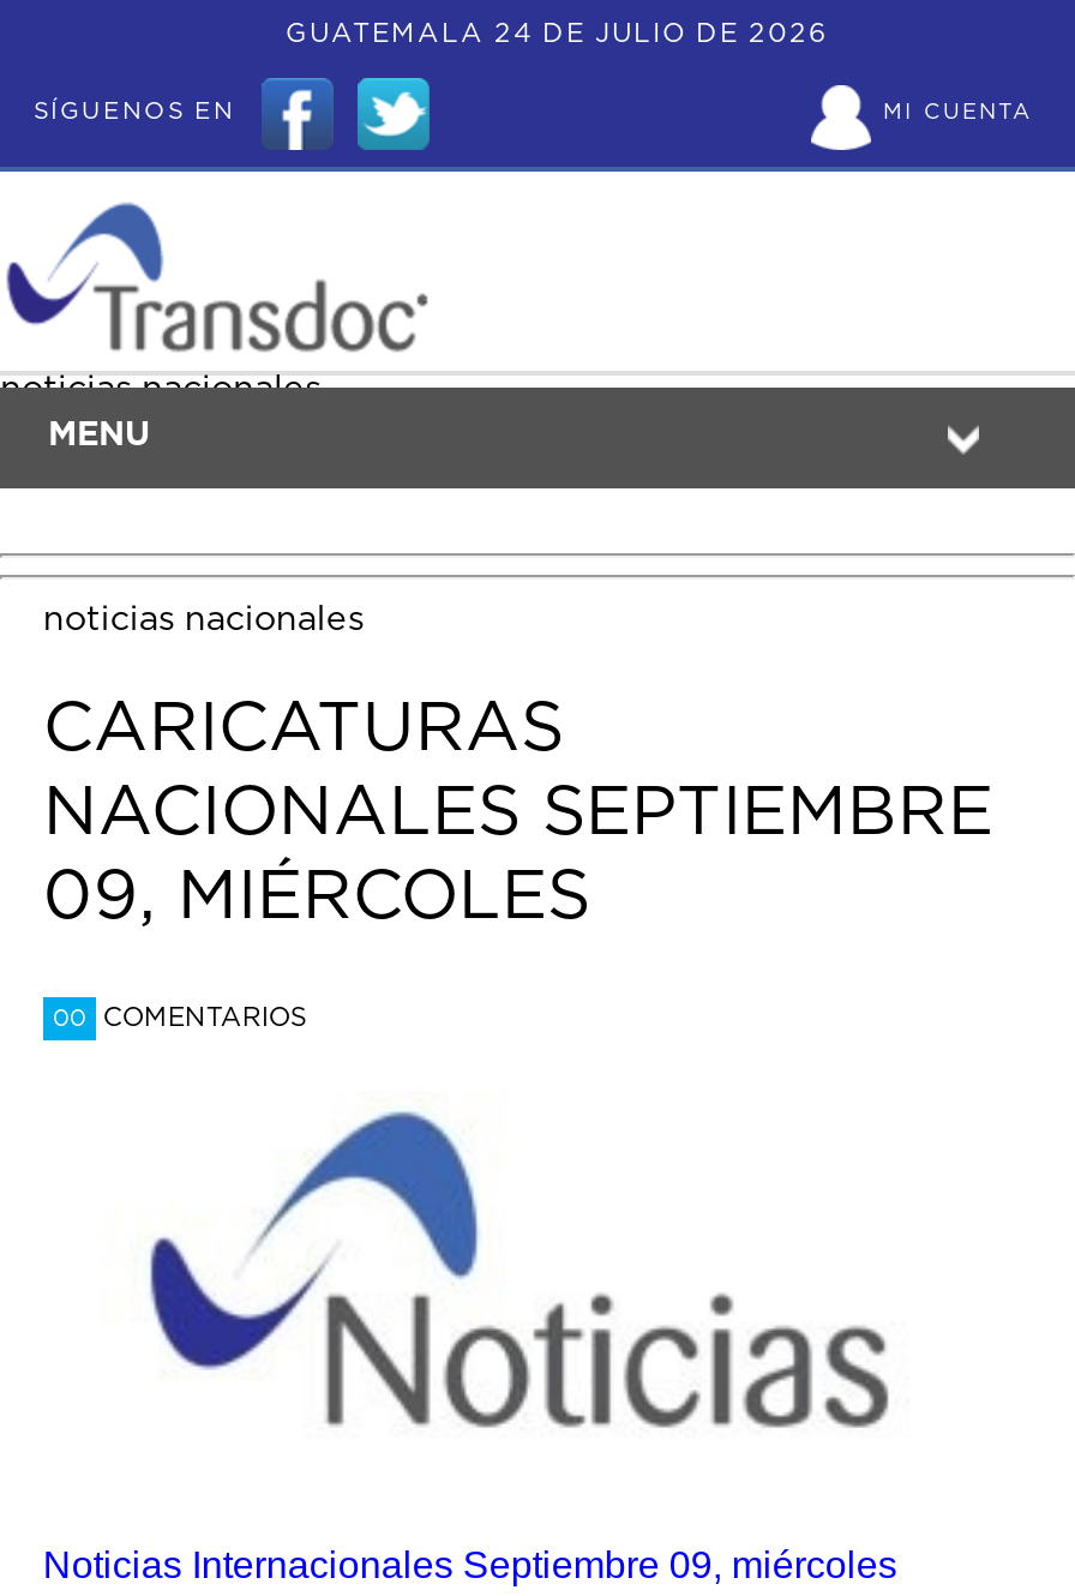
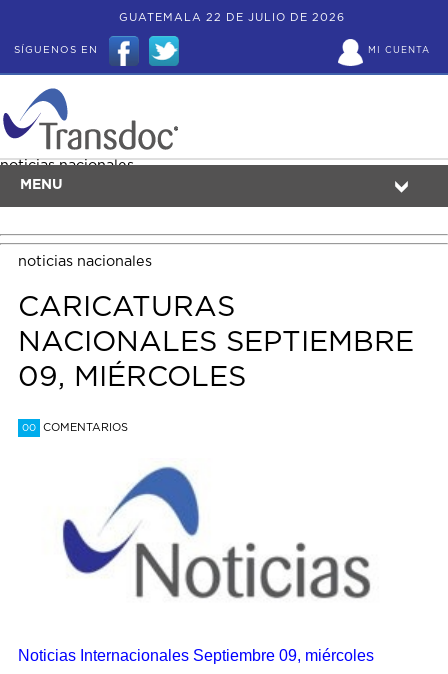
[286,20,828,47] GUATEMALA 24 DE JULIO DE 2026 -> [119,12,345,23] GUATEMALA 22 DE JULIO DE 2026

